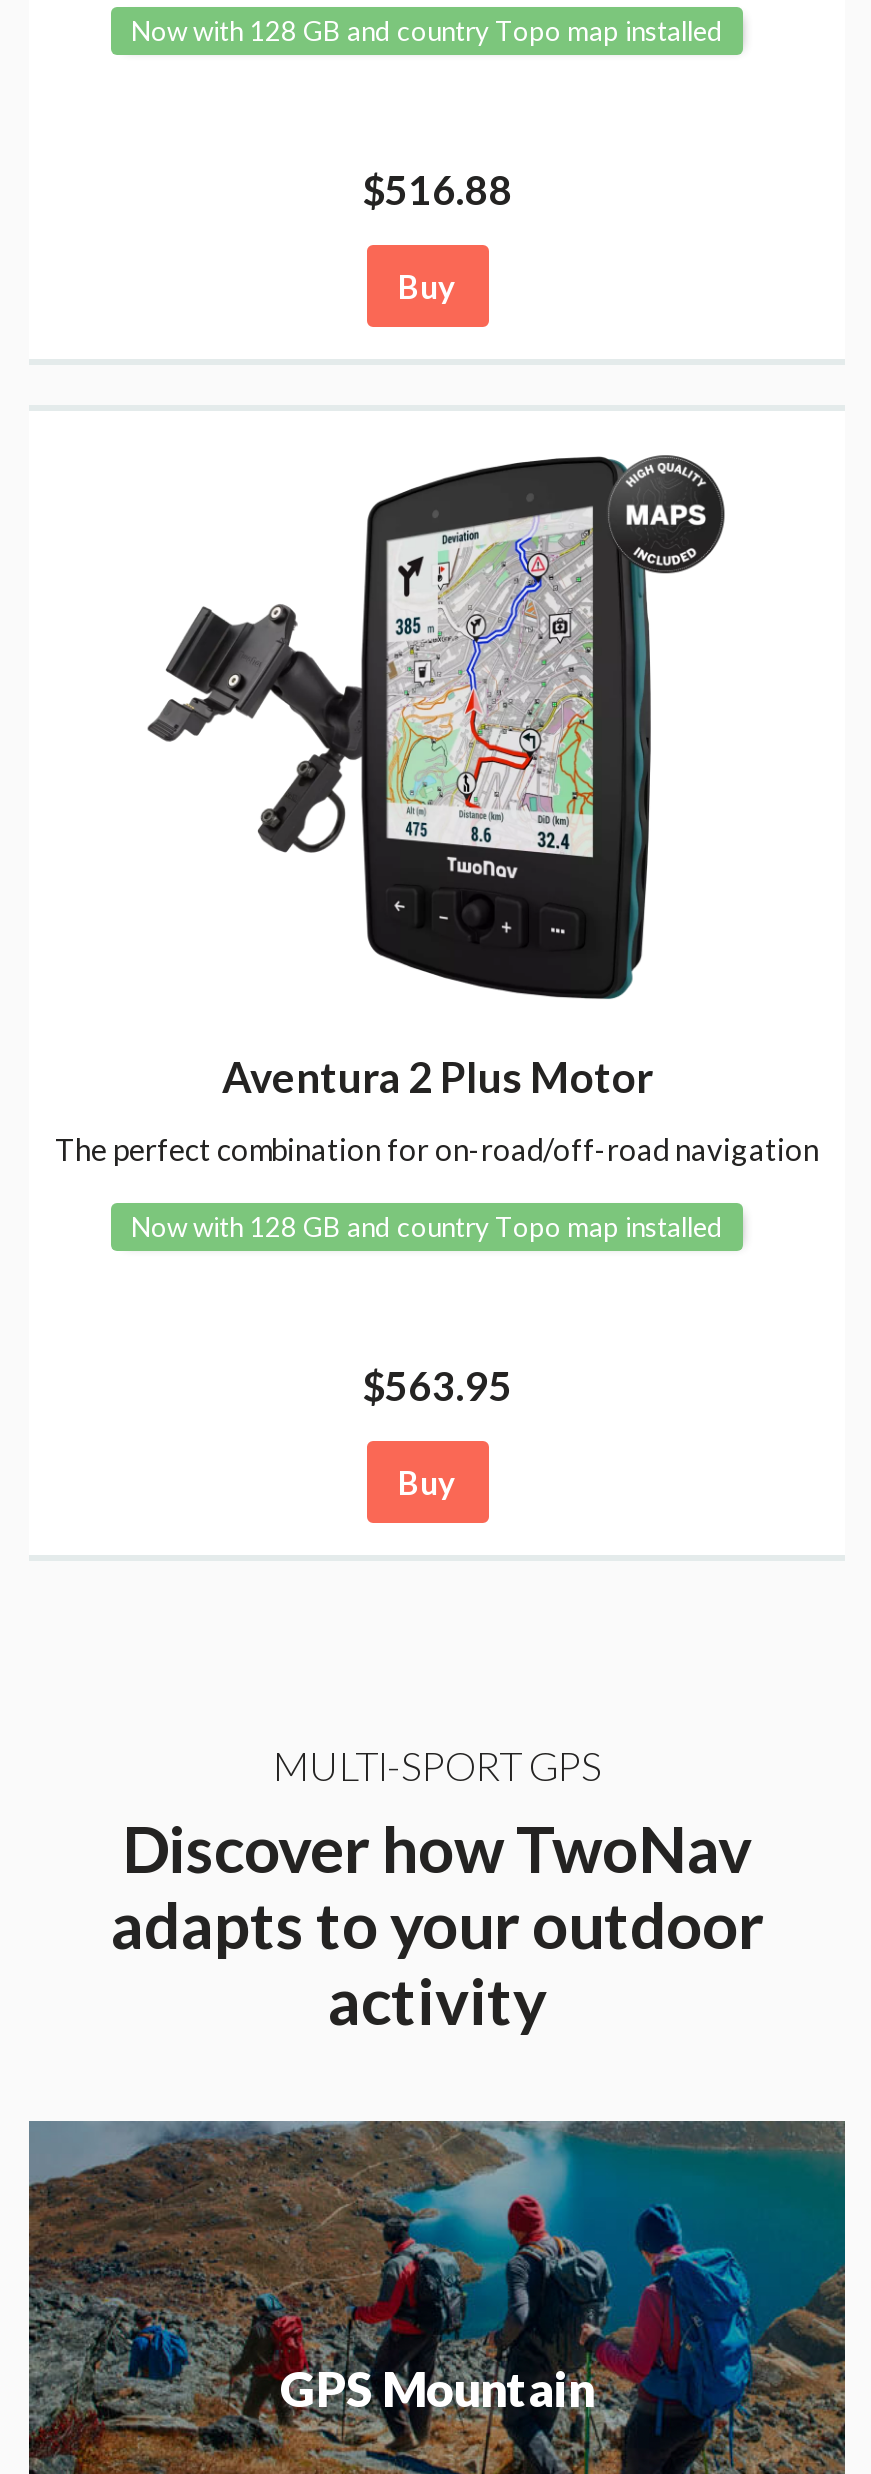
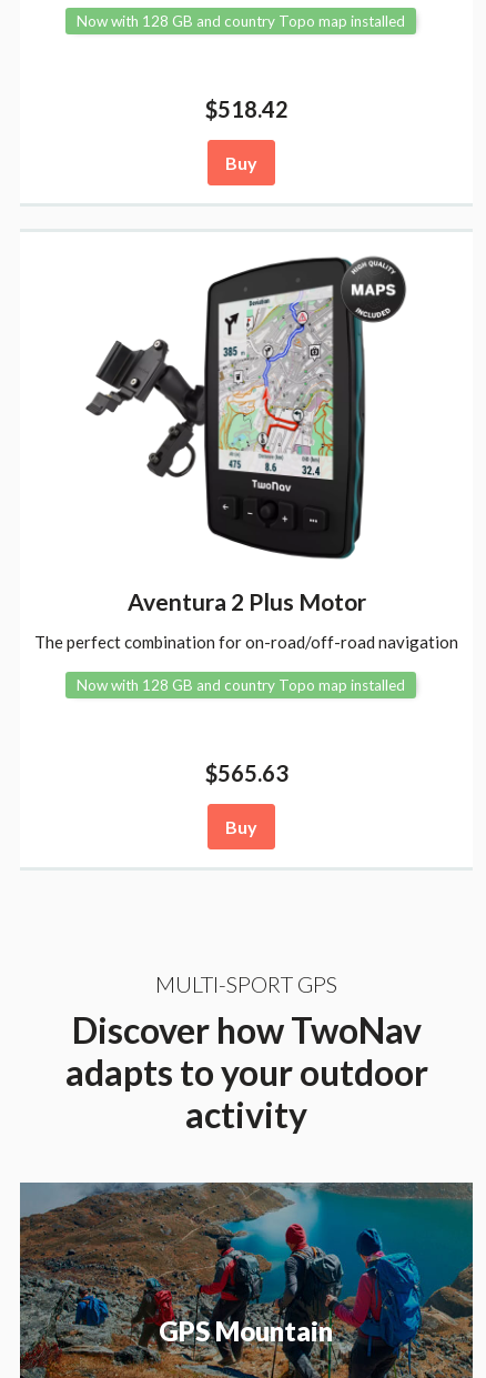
[362,164,512,212] $516.88 -> [205,95,288,122] $518.42
[362,1360,512,1408] $563.95 -> [205,760,288,786] $565.63

